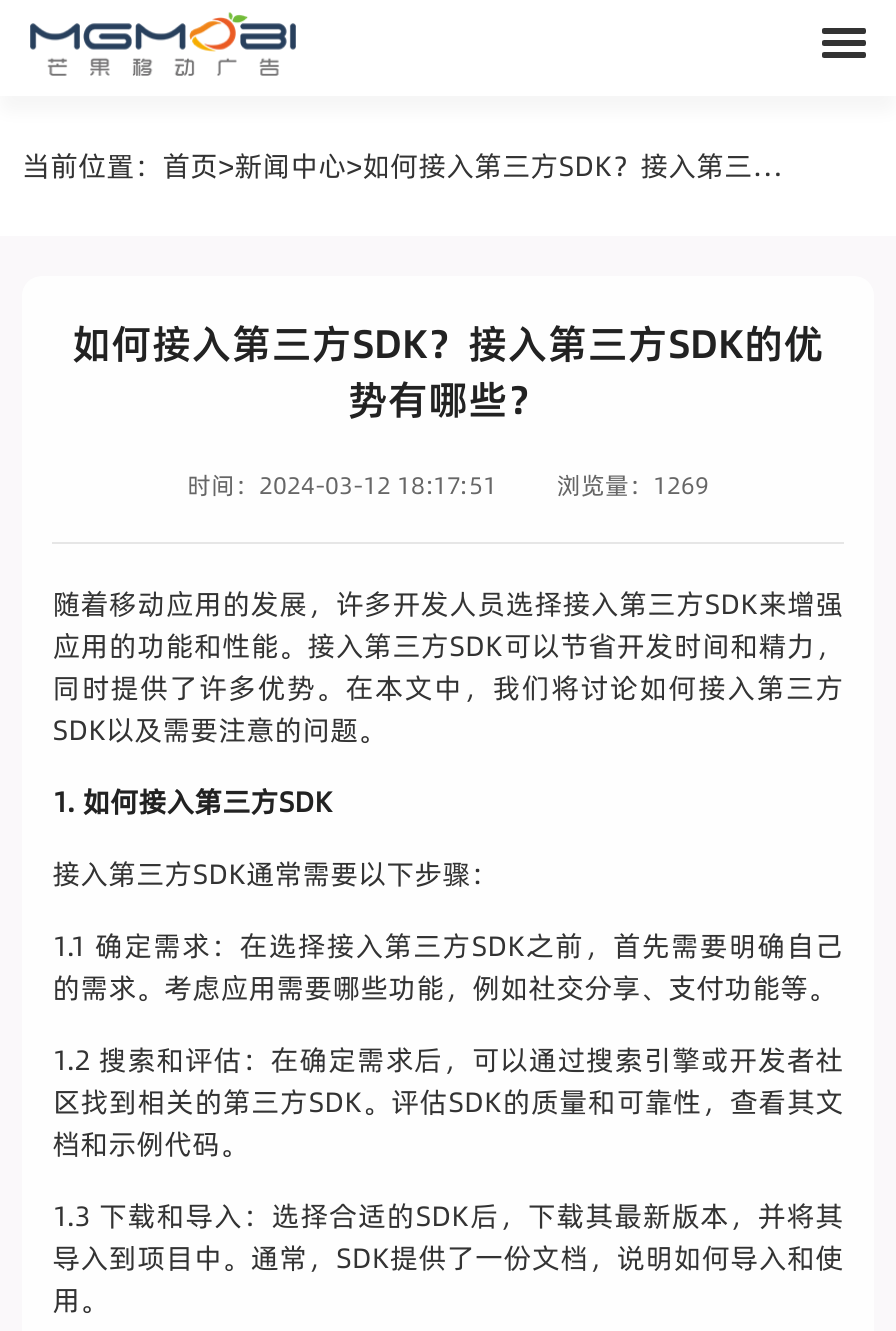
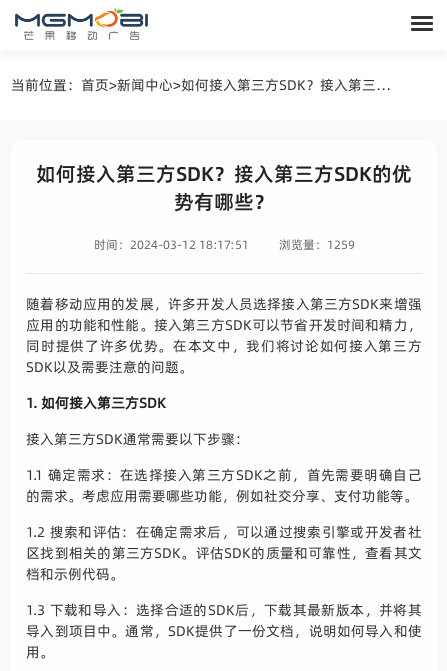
[187,468,709,502] 时间：2024-03-12 18:17:51 浏览量：1269 -> [93,236,354,253] 时间：2024-03-12 18:17:51 浏览量：1259

